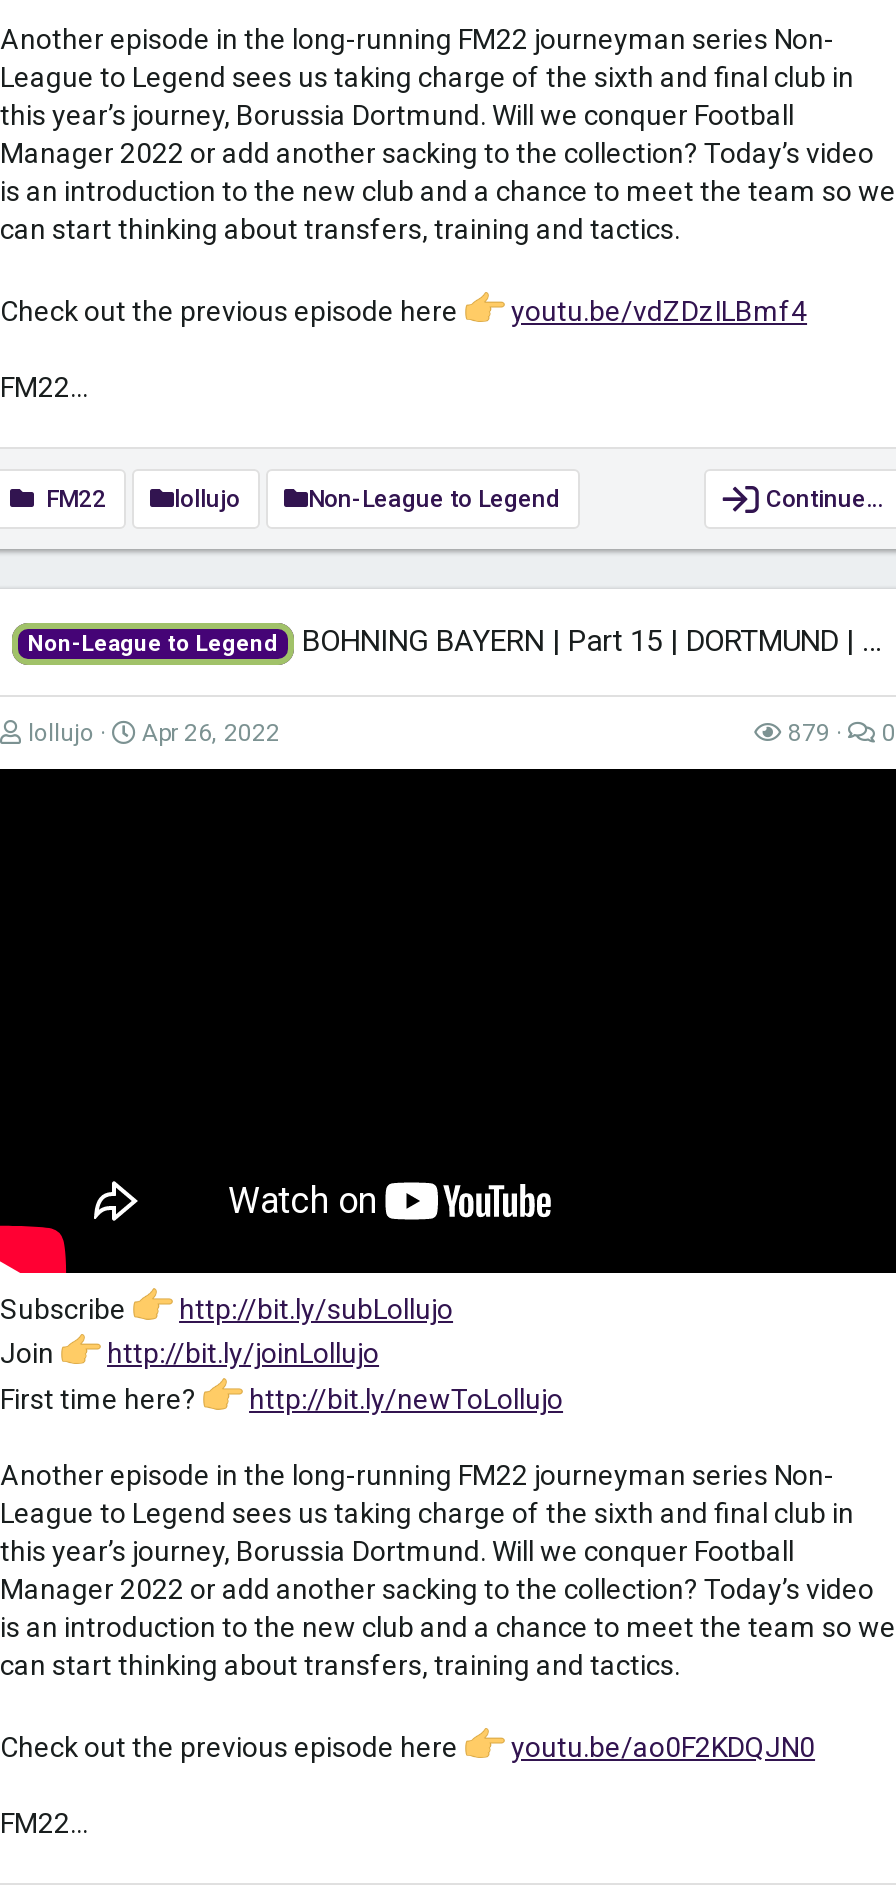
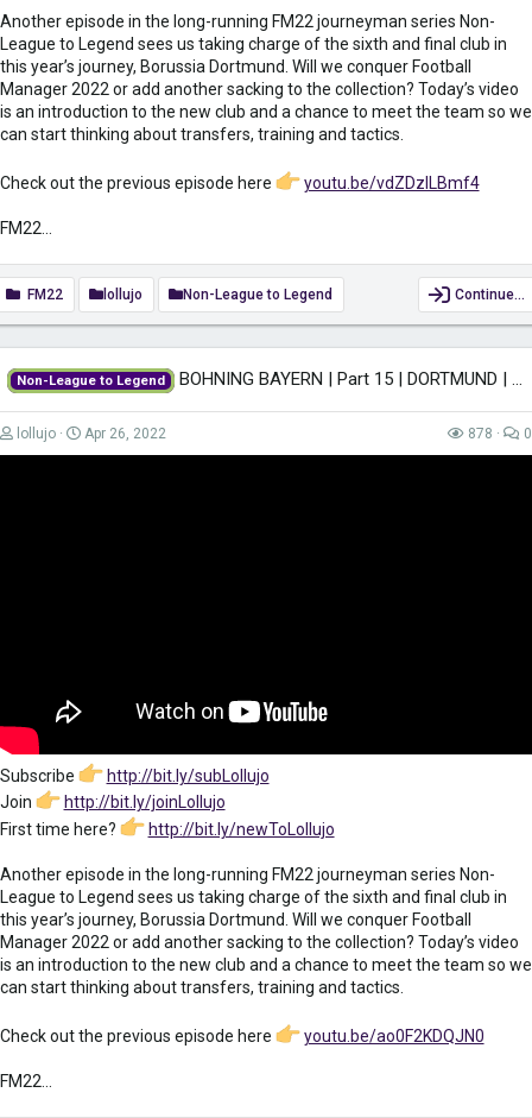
[782,719,896,747] 879 0 -> [464,425,532,442] 878 0

